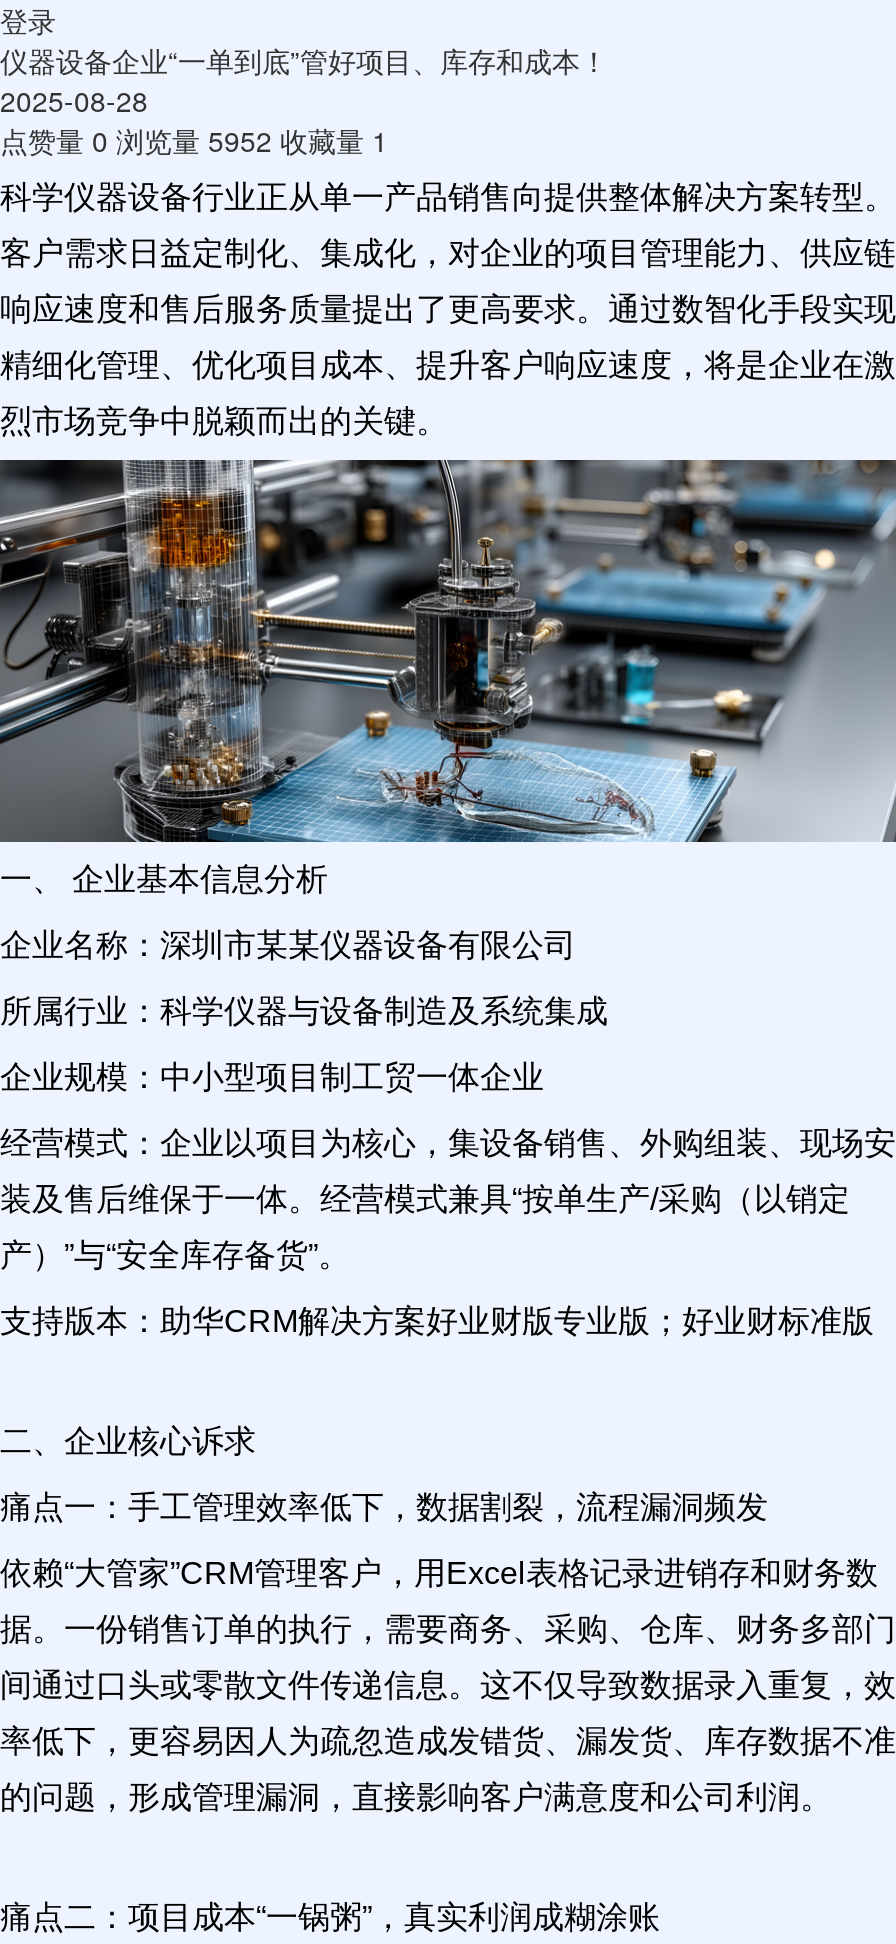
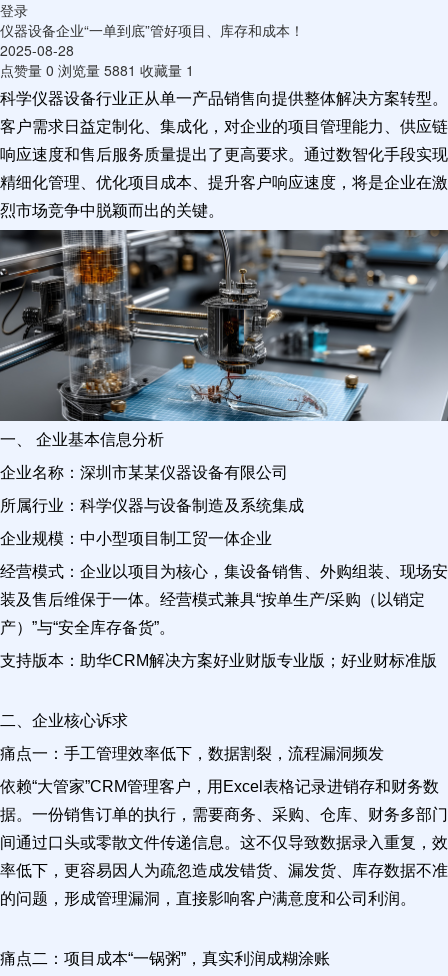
[0,120,388,160] 点赞量0 浏览量5952 收藏量1 -> [0,60,194,80] 点赞量0 浏览量5881 收藏量1

